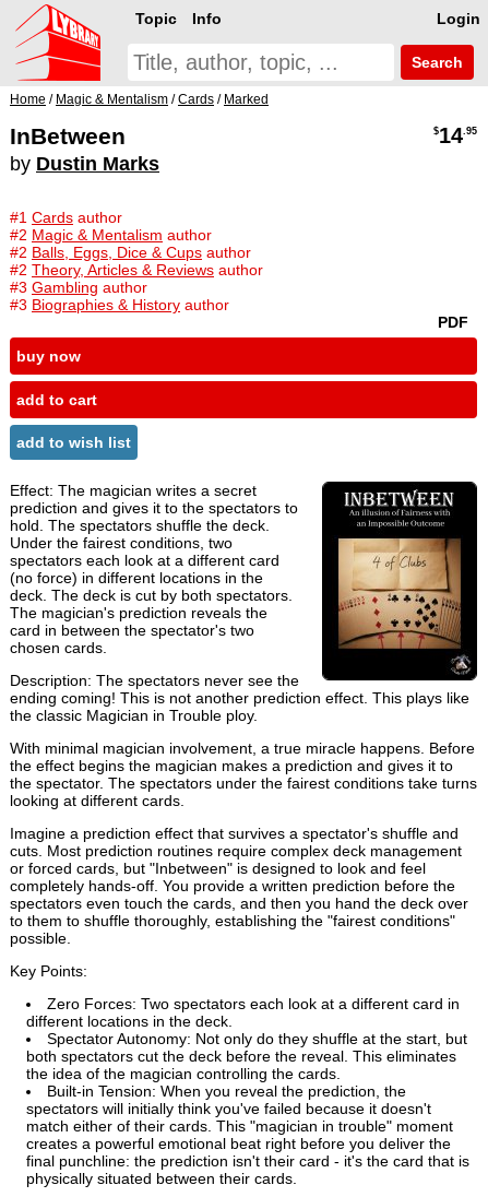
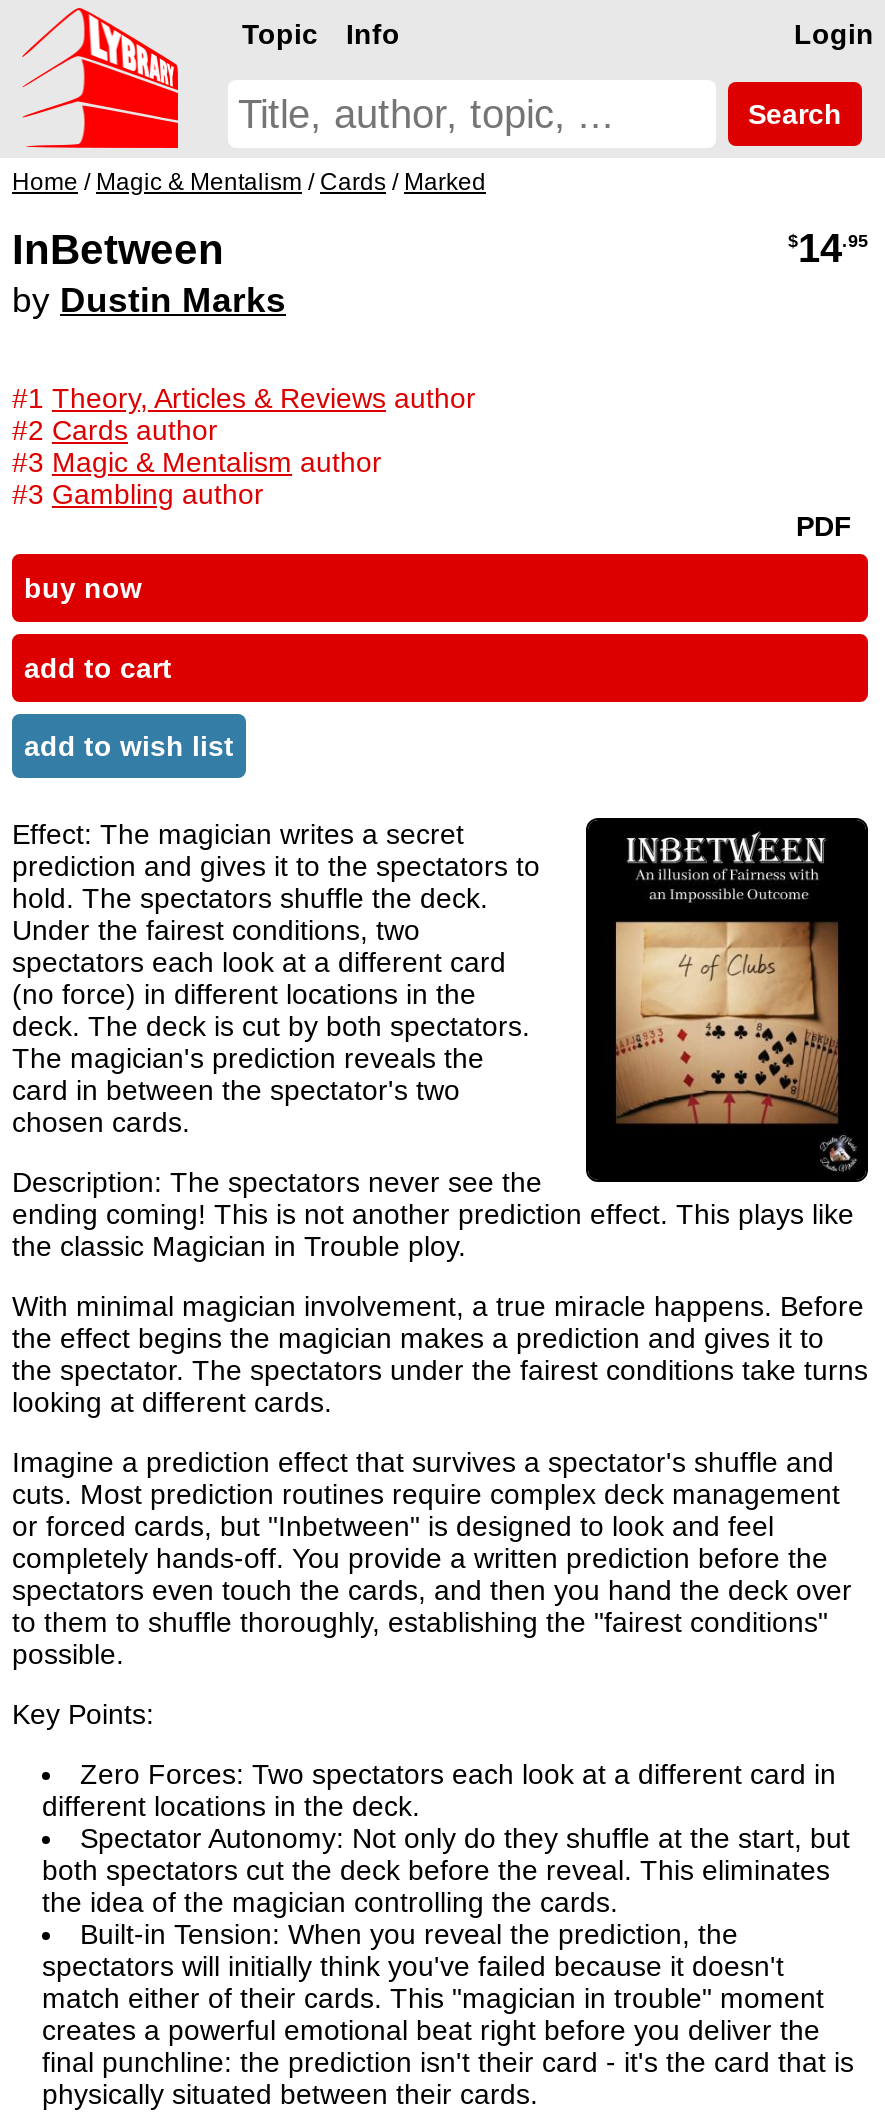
[10,209,263,279] #1 Cards author | #2 Magic & Mentalism author | #2 Balls, Eggs, Dice & Cups author | #2 Theory, Articles & Reviews author -> [12,382,476,478] #1 Theory, Articles & Reviews author | #2 Cardsauthor | #3 Magic & Mentalism author
[10,296,229,314] #3 Biographies & History author -> none

